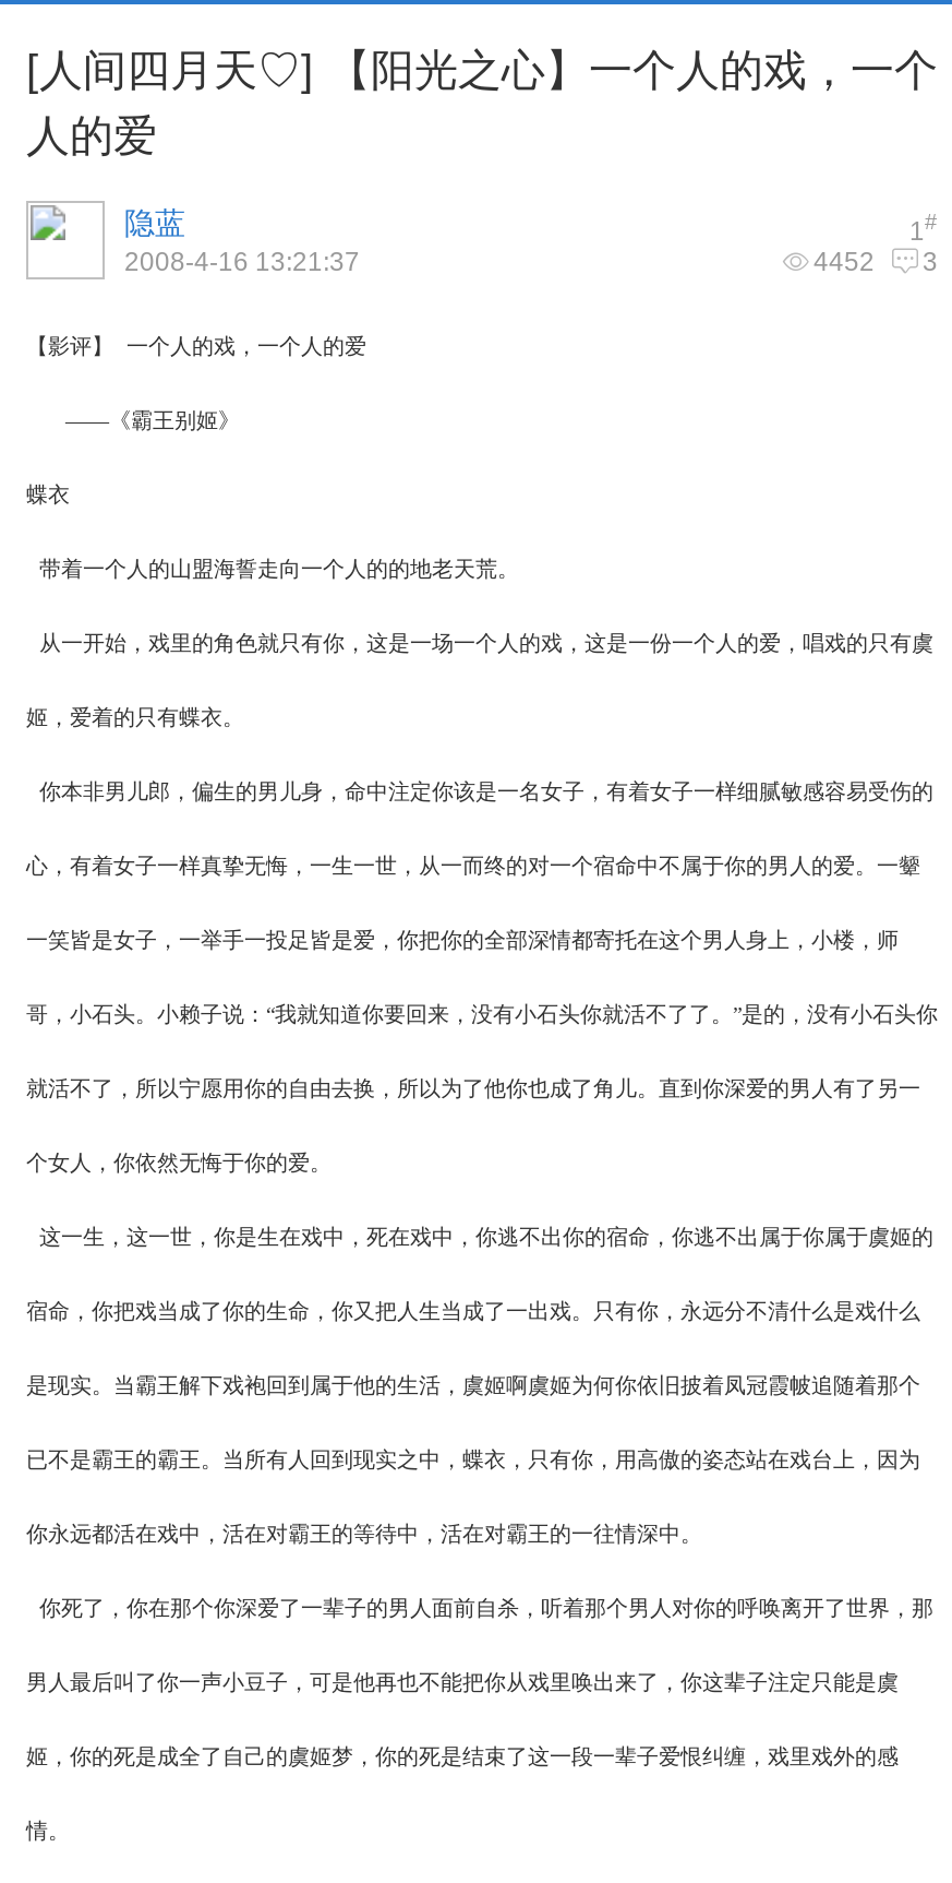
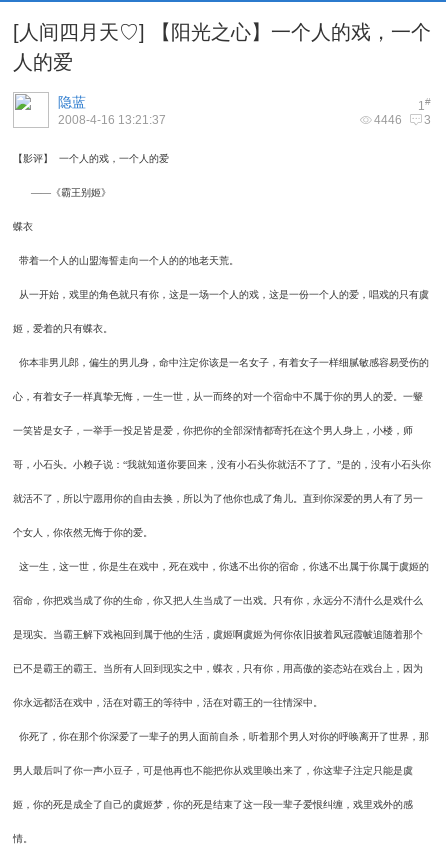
[814,247,938,277] 4452 3 -> [374,113,431,127] 4446 3

